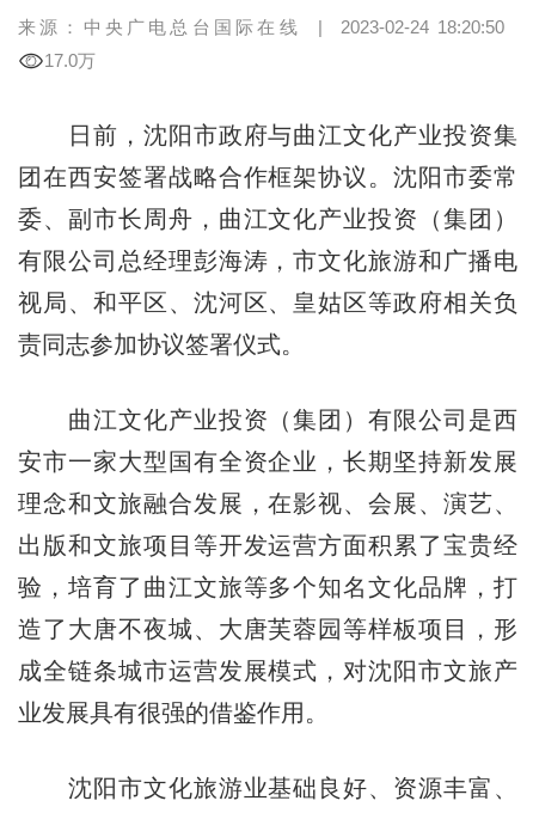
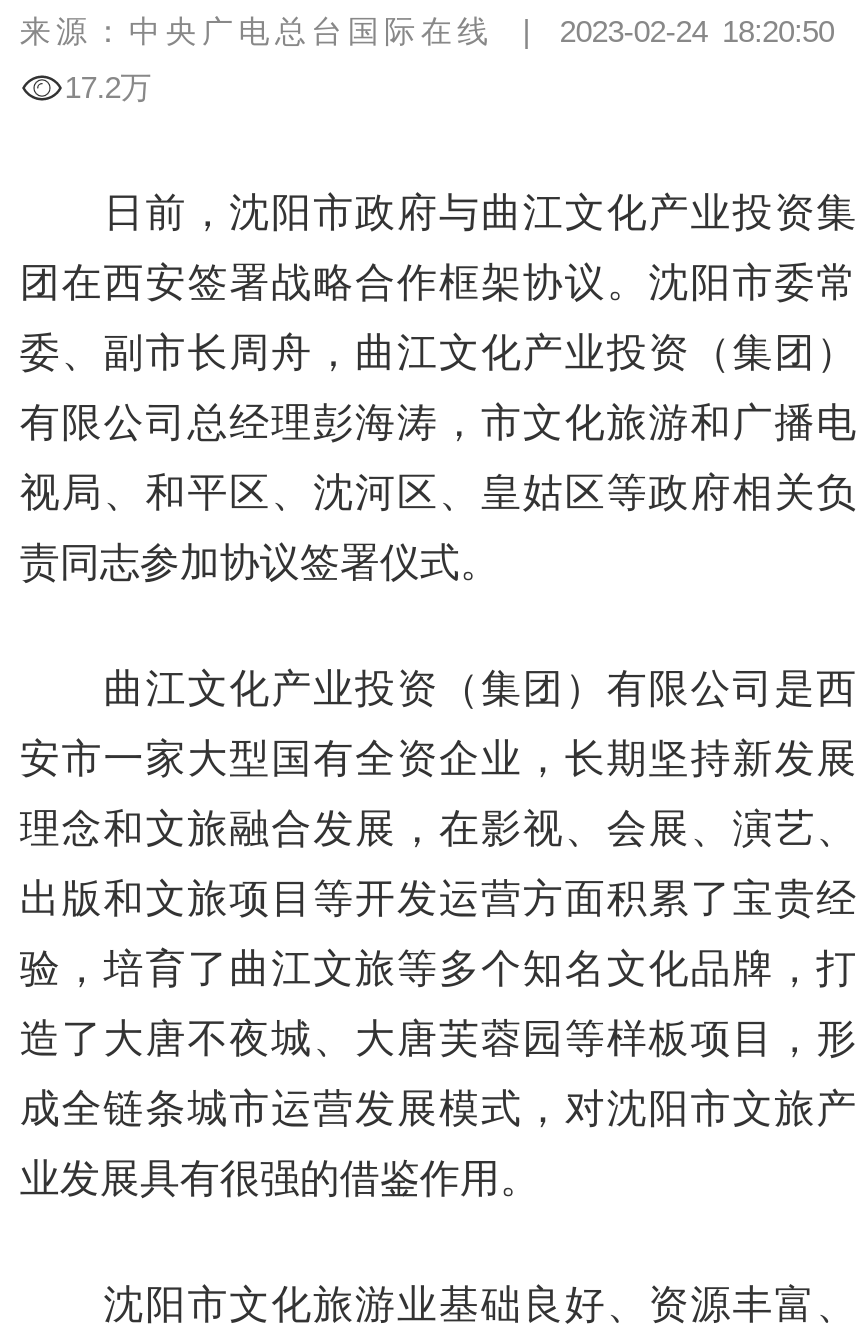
[44,50,96,70] 17.0万 -> [64,69,150,103] 17.2万

